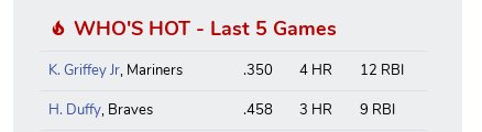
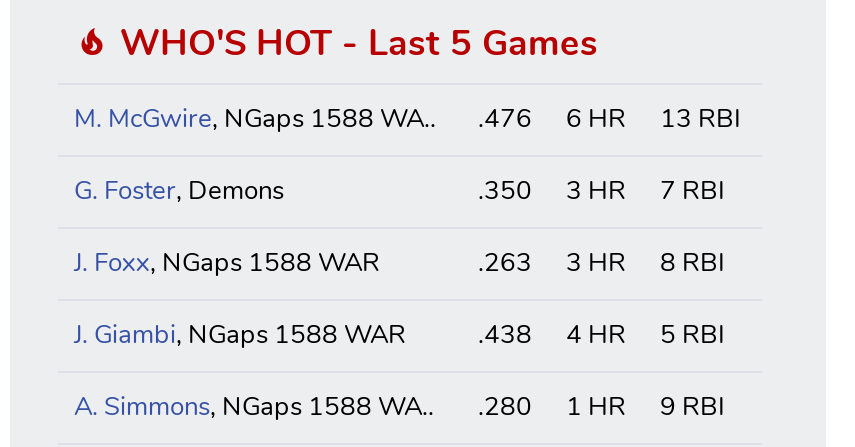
[48,60,183,80] K. Griffey Jr, Mariners -> [74,101,740,209] M. McGwire, NGaps 1588 WA.. | .476 | 6 HR | 13 RBI | G. Foster, Demons
[360,60,404,80] 12 RBI -> [660,317,724,353] 5 RBI
none -> [74,173,724,353] 3 HR | 7 RBI | J. Foxx, NGaps 1588 WAR | .263 | 3 HR | 8 RBI | J. Giambi, NGaps 1588 WAR | .438
[48,100,332,120] H. Duffy, Braves | .458 | 3 HR -> [74,389,626,425] A. Simmons, NGaps 1588 WA.. | .280 | 1 HR

